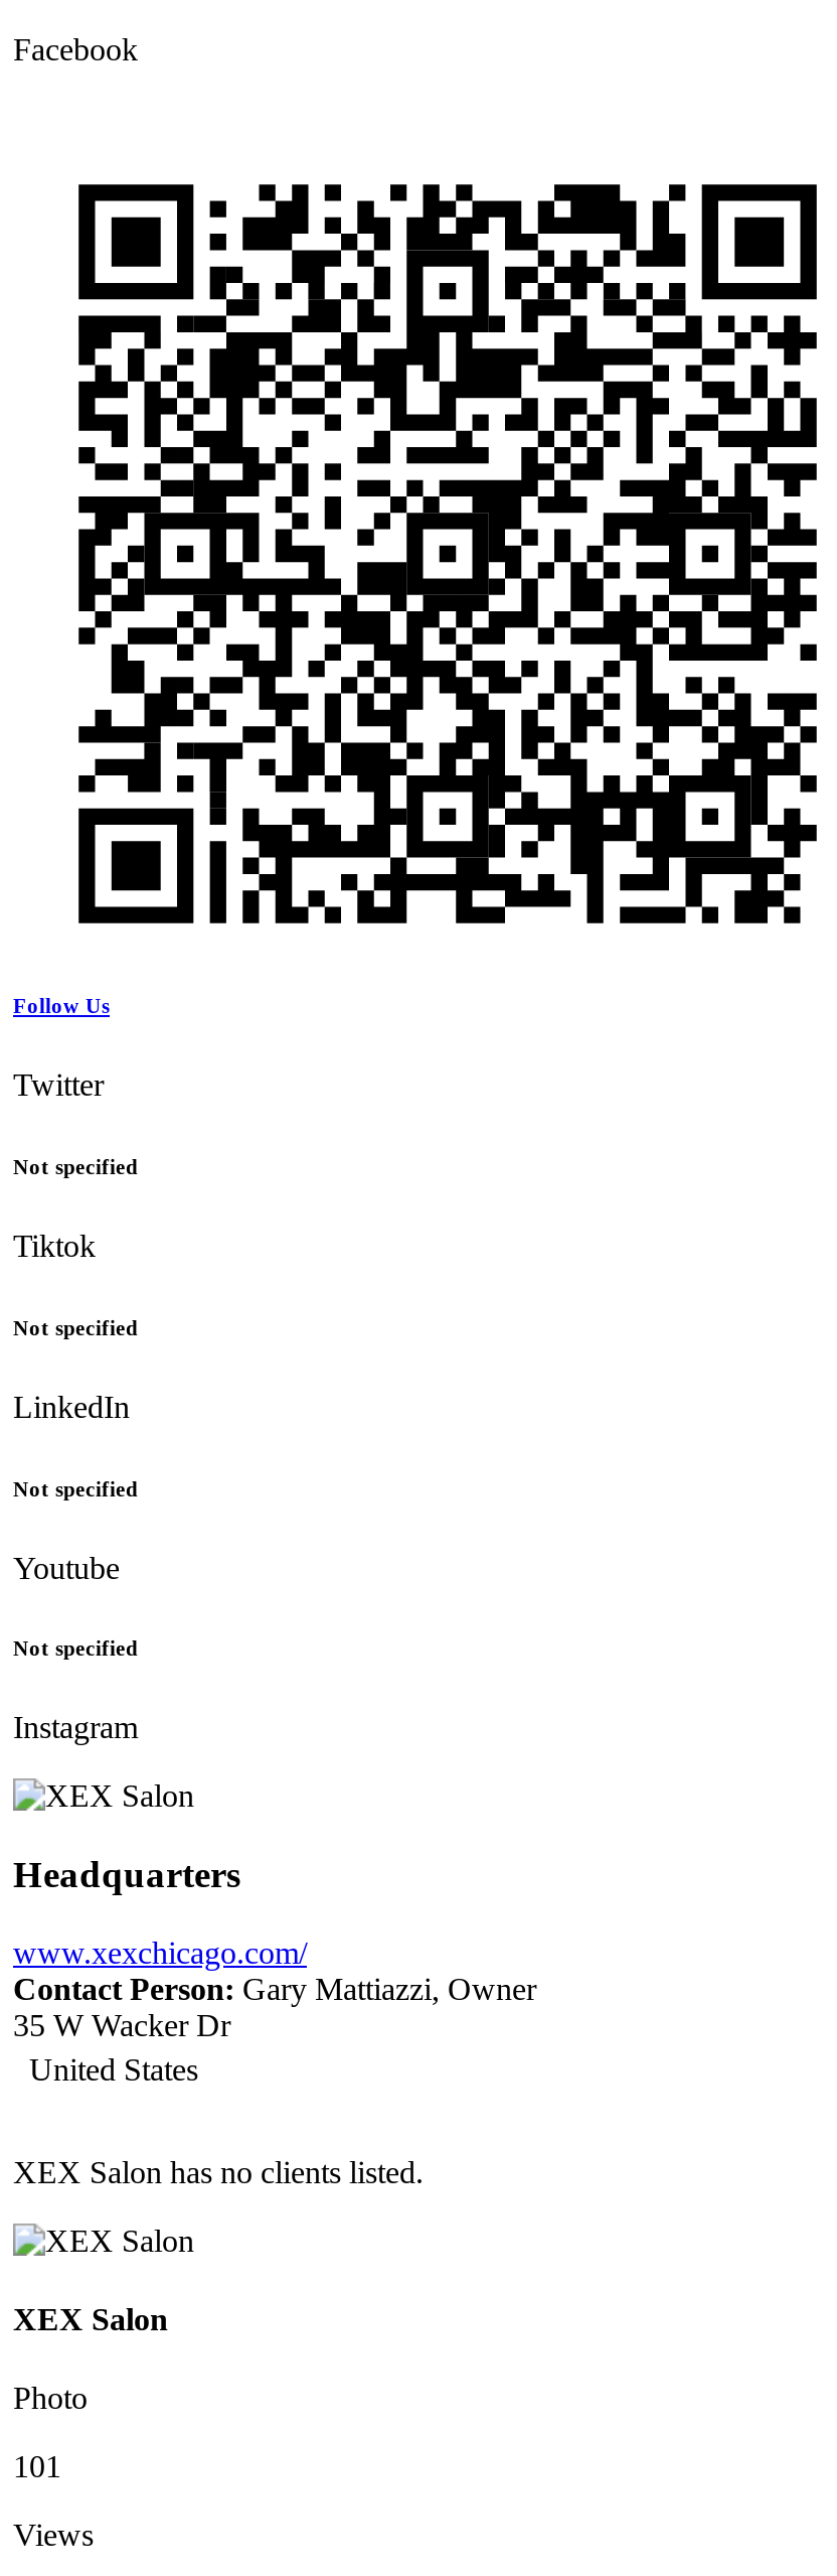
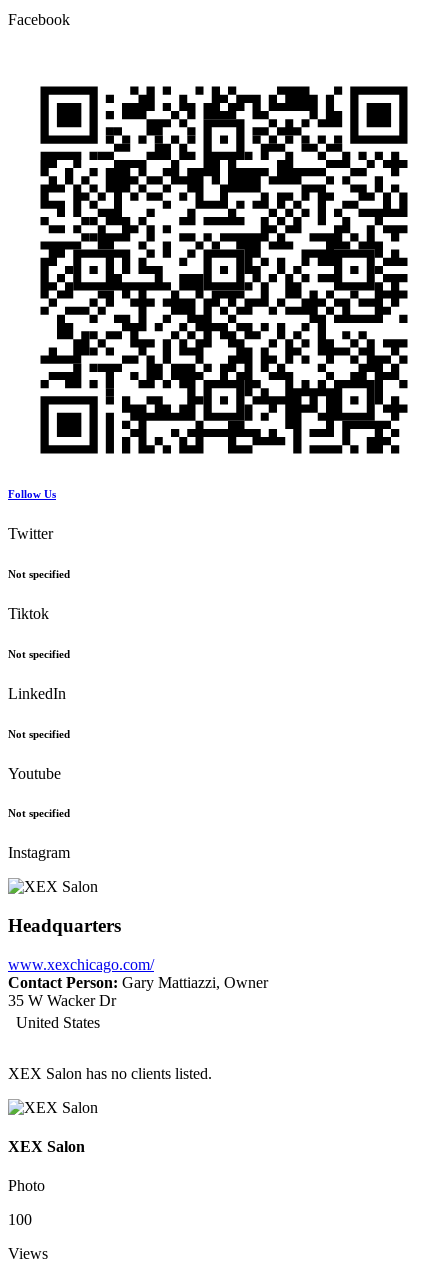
[13,2450,61,2484] 101 -> [8,1211,32,1228] 100

